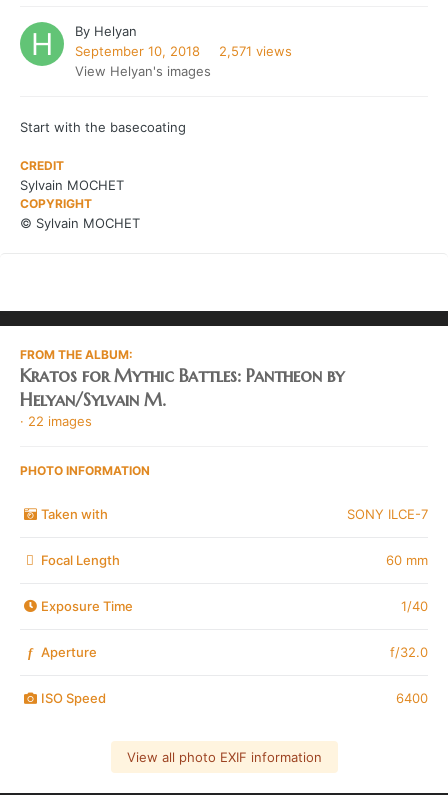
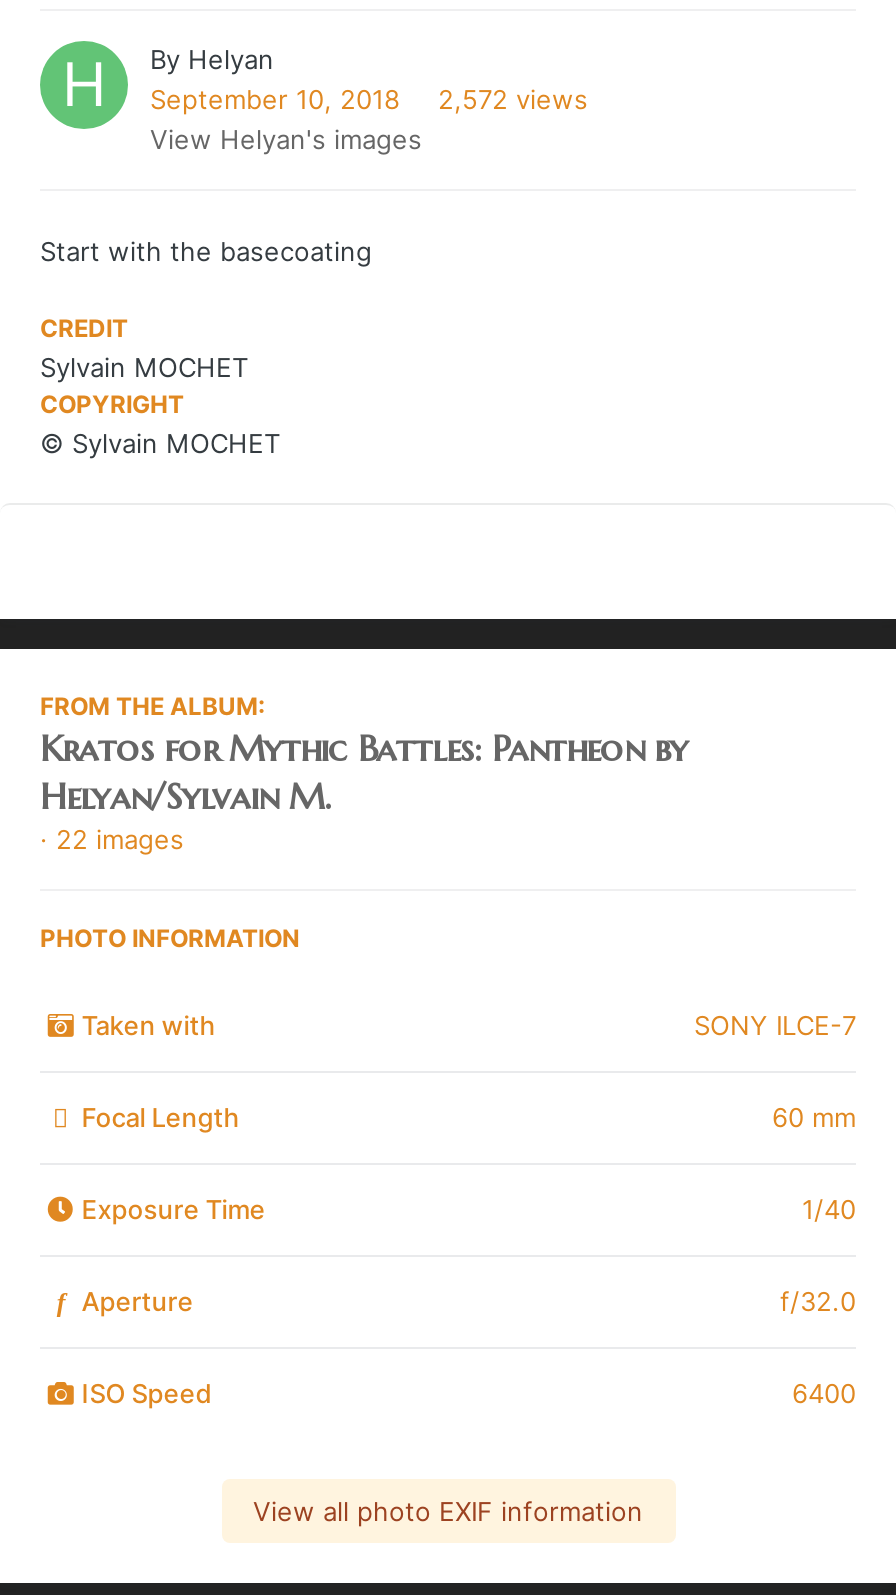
[75,43,292,59] September 10, 2018 2,571 views -> [150,84,588,116] September 10, 2018 2,572 views

